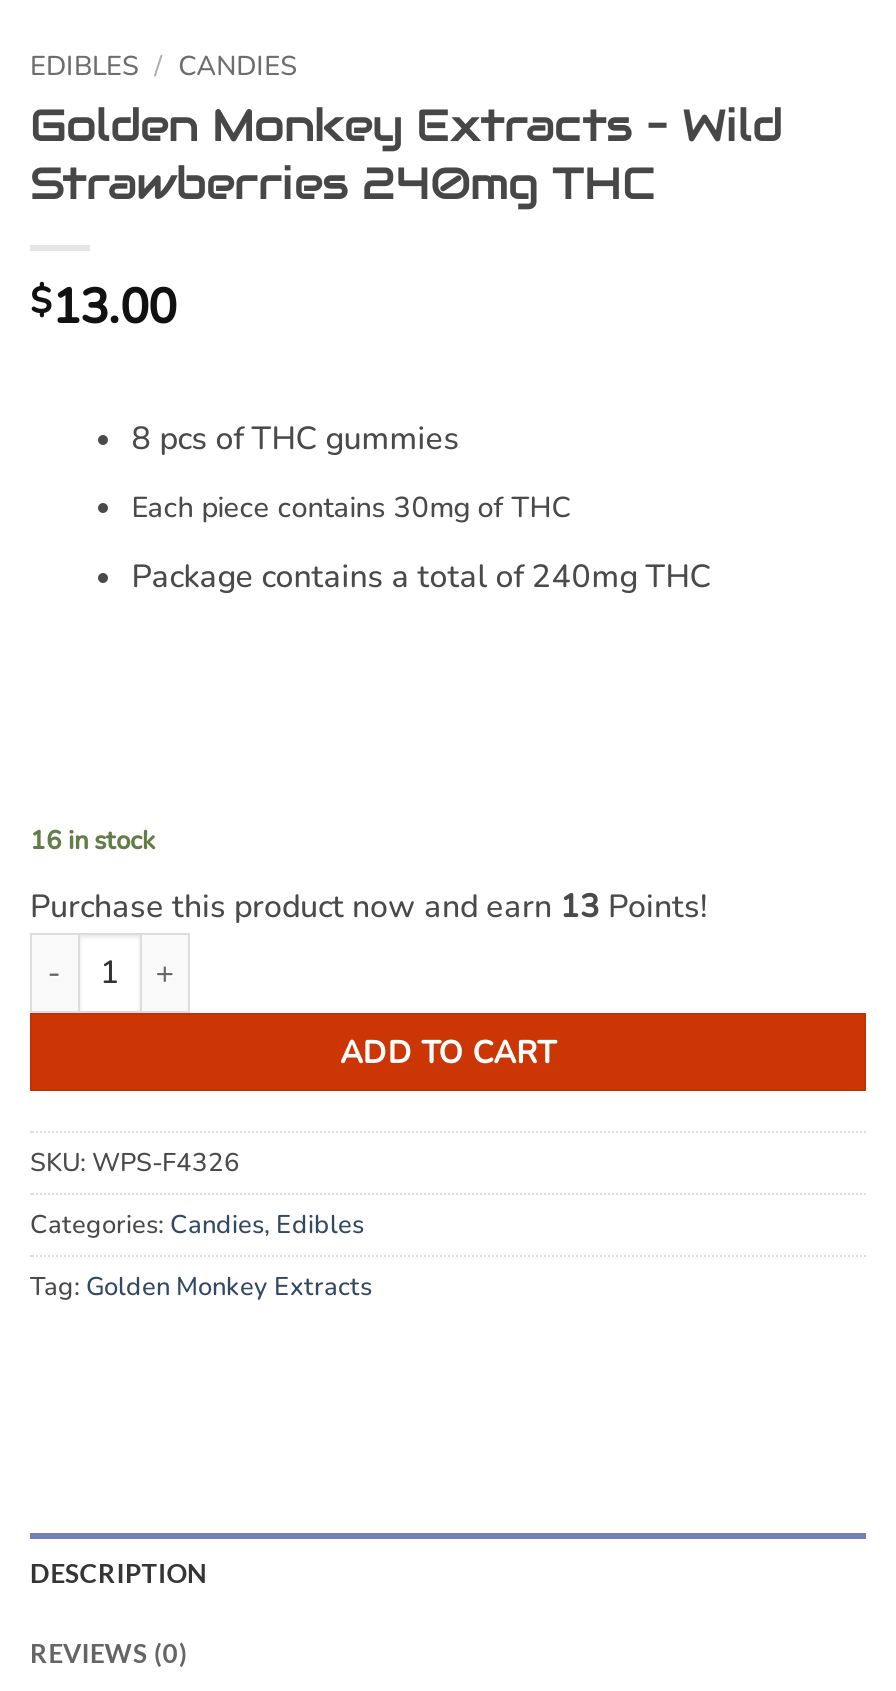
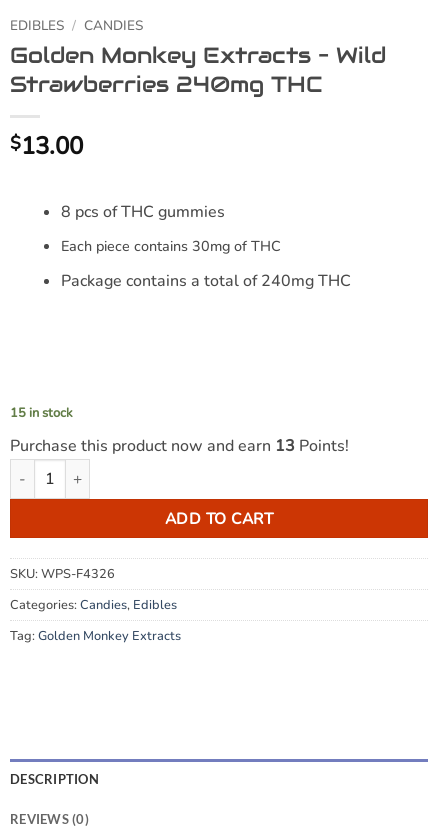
[30,823,156,859] 16 in stock -> [10,404,73,422] 15 in stock

